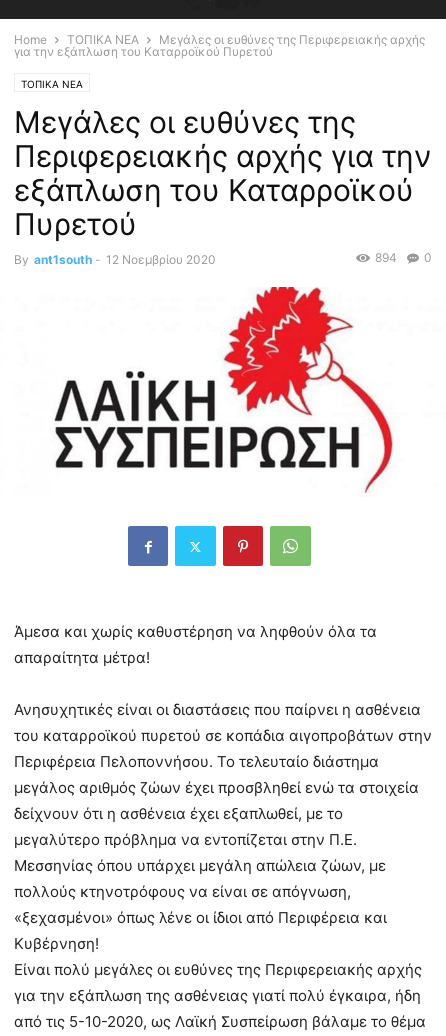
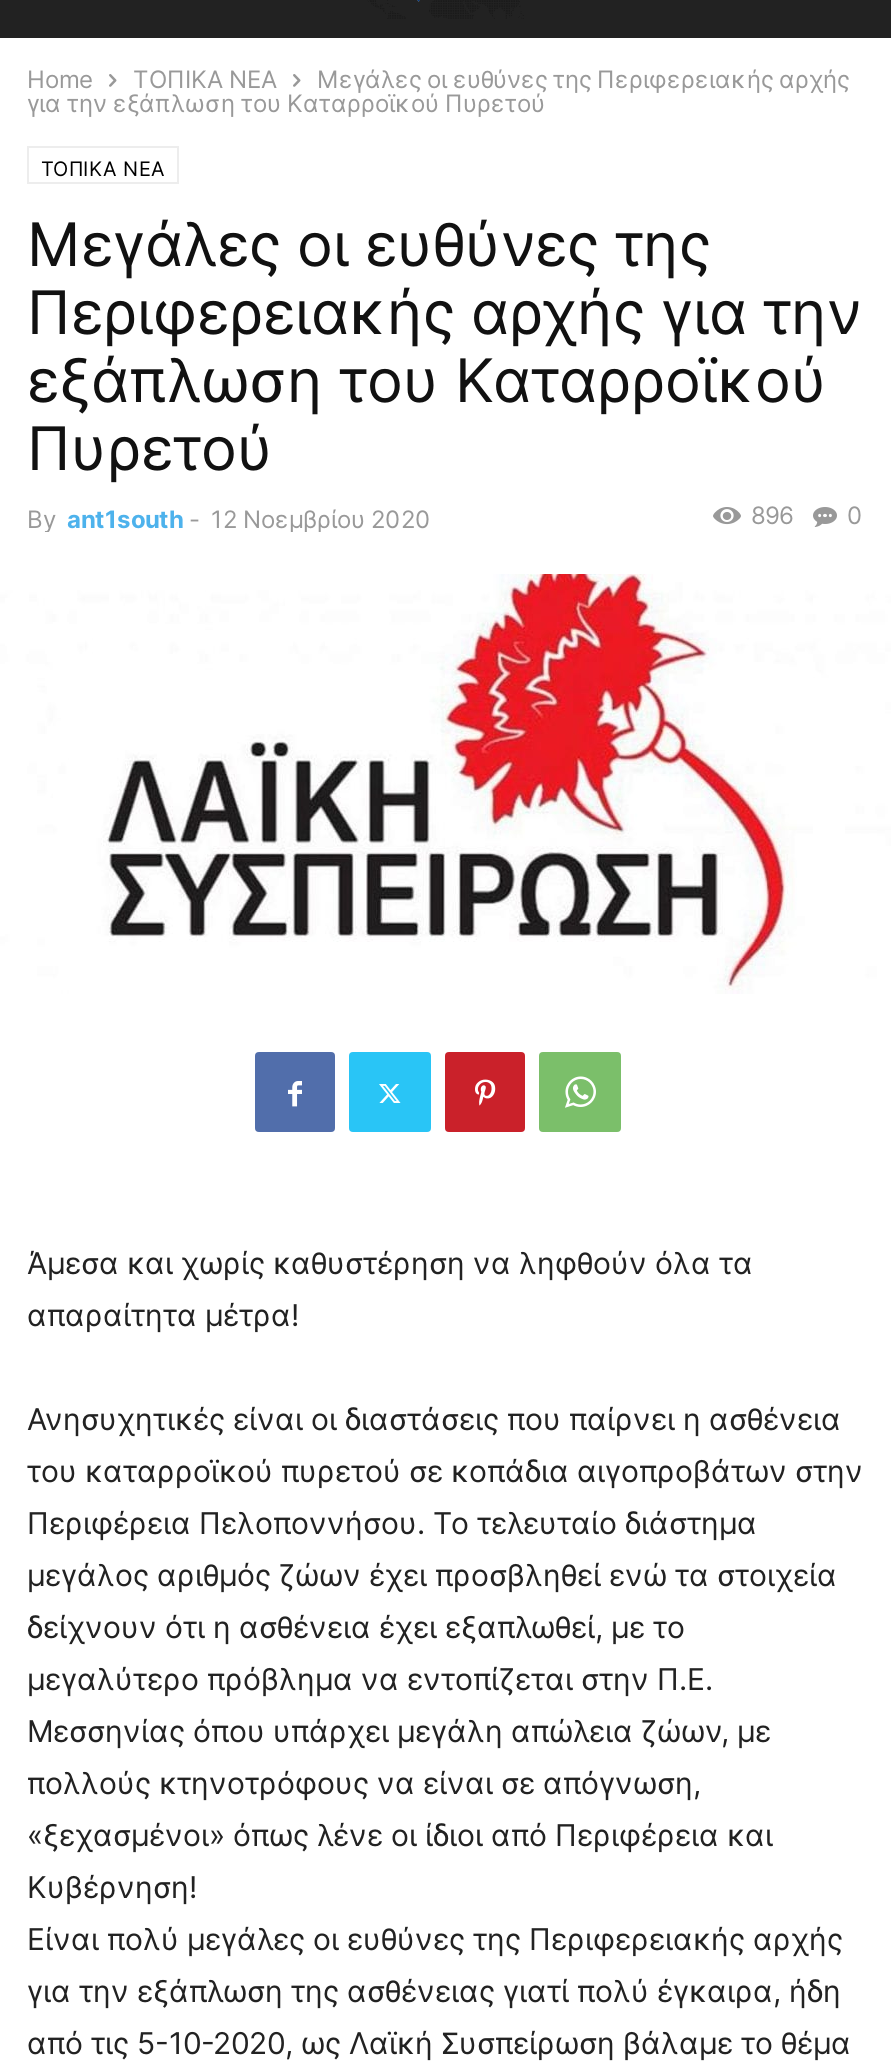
[375,250,432,265] 894 0 -> [751,500,863,530] 896 0

